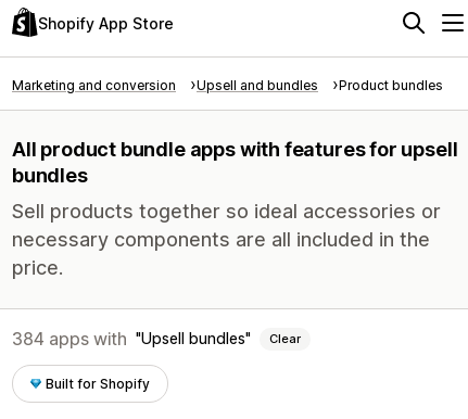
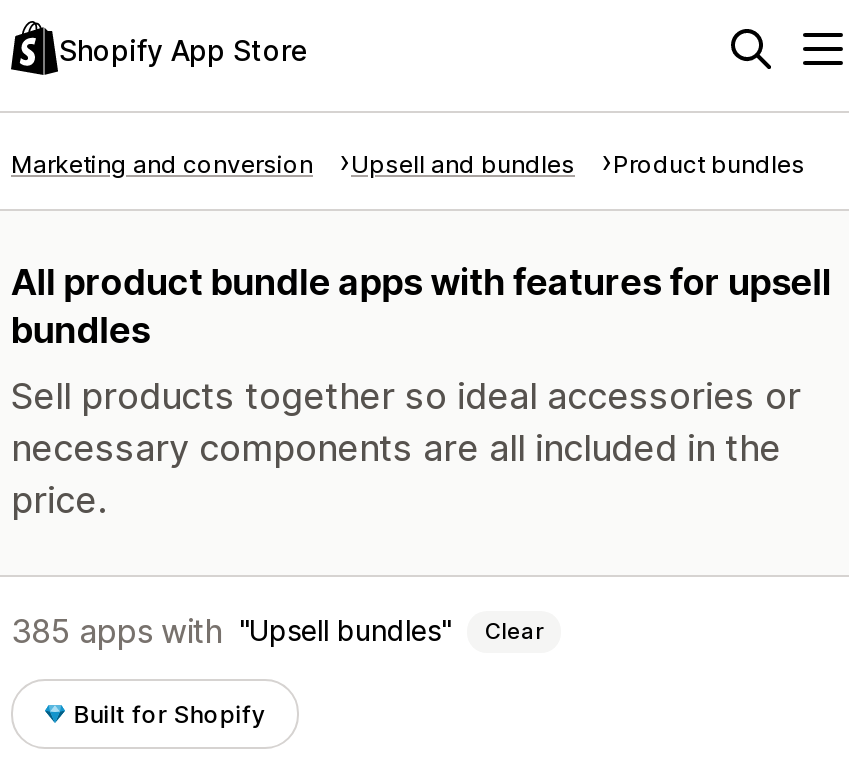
[12,328,301,350] 384 apps with Upsell bundles Clear -> [11,611,543,651] 385 apps with Upsell bundles Clear

